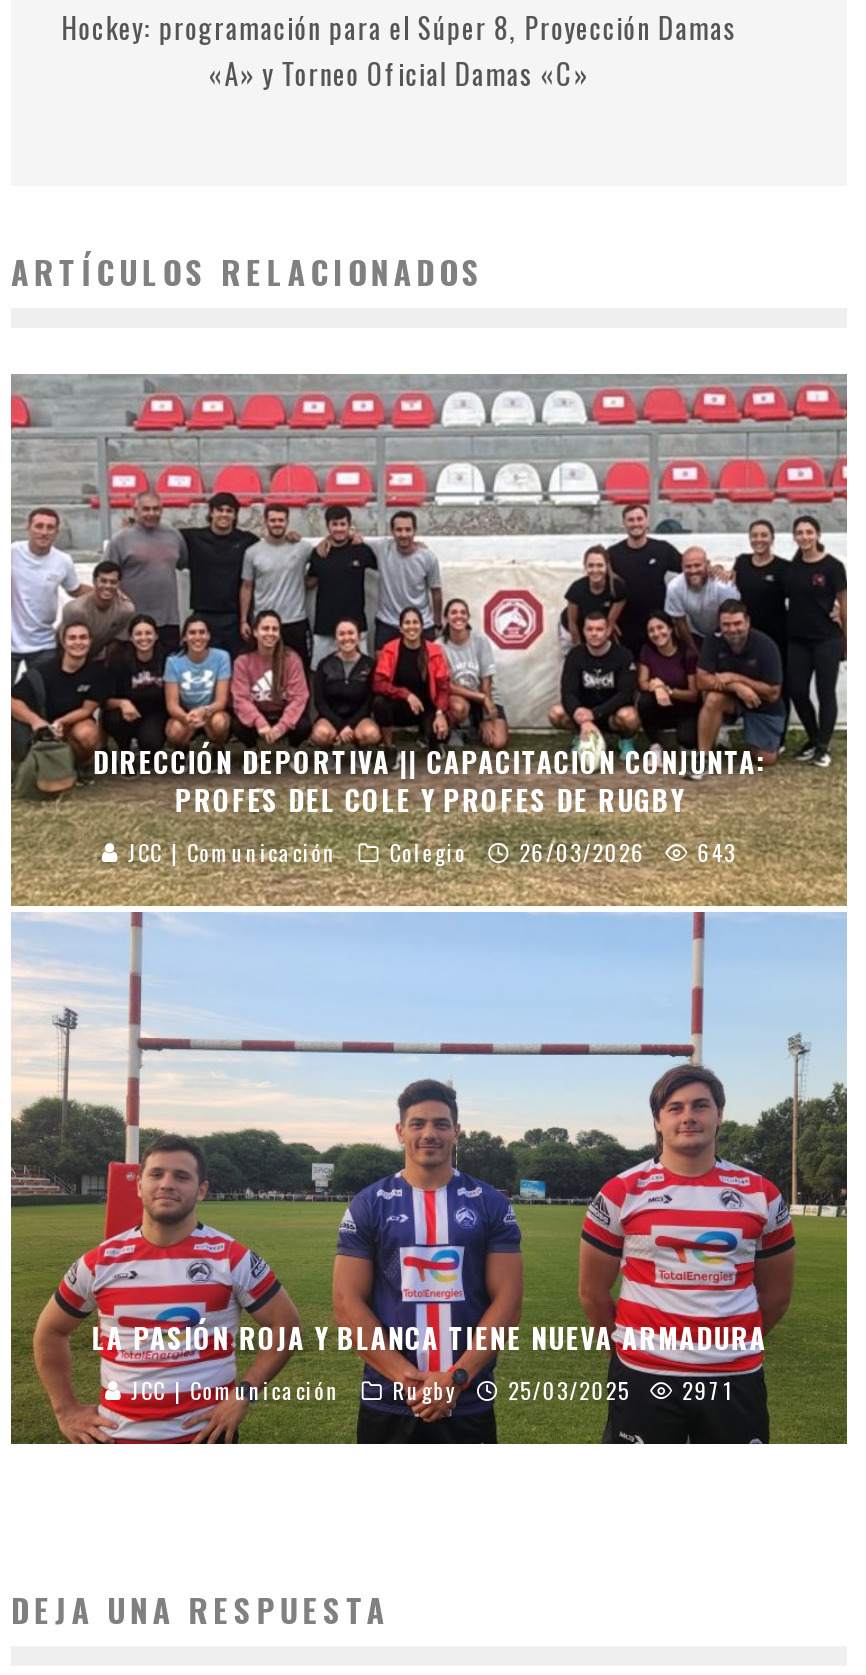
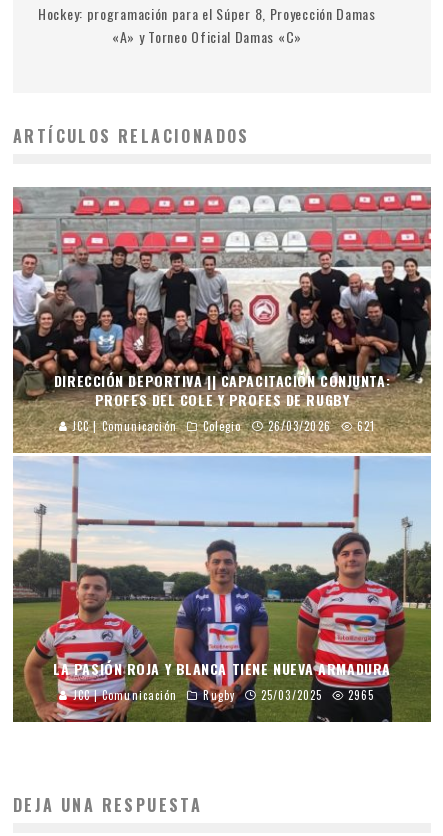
[689,836,736,868] 643 -> [353,418,375,434] 621
[674,1373,733,1405] 2971 -> [344,687,375,703] 2965

